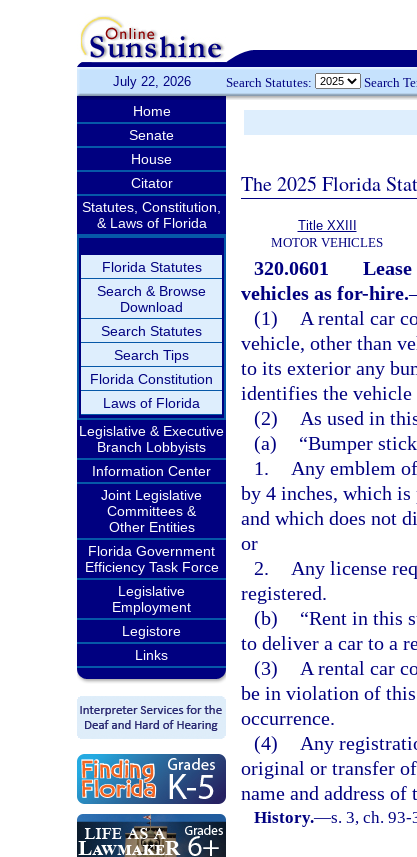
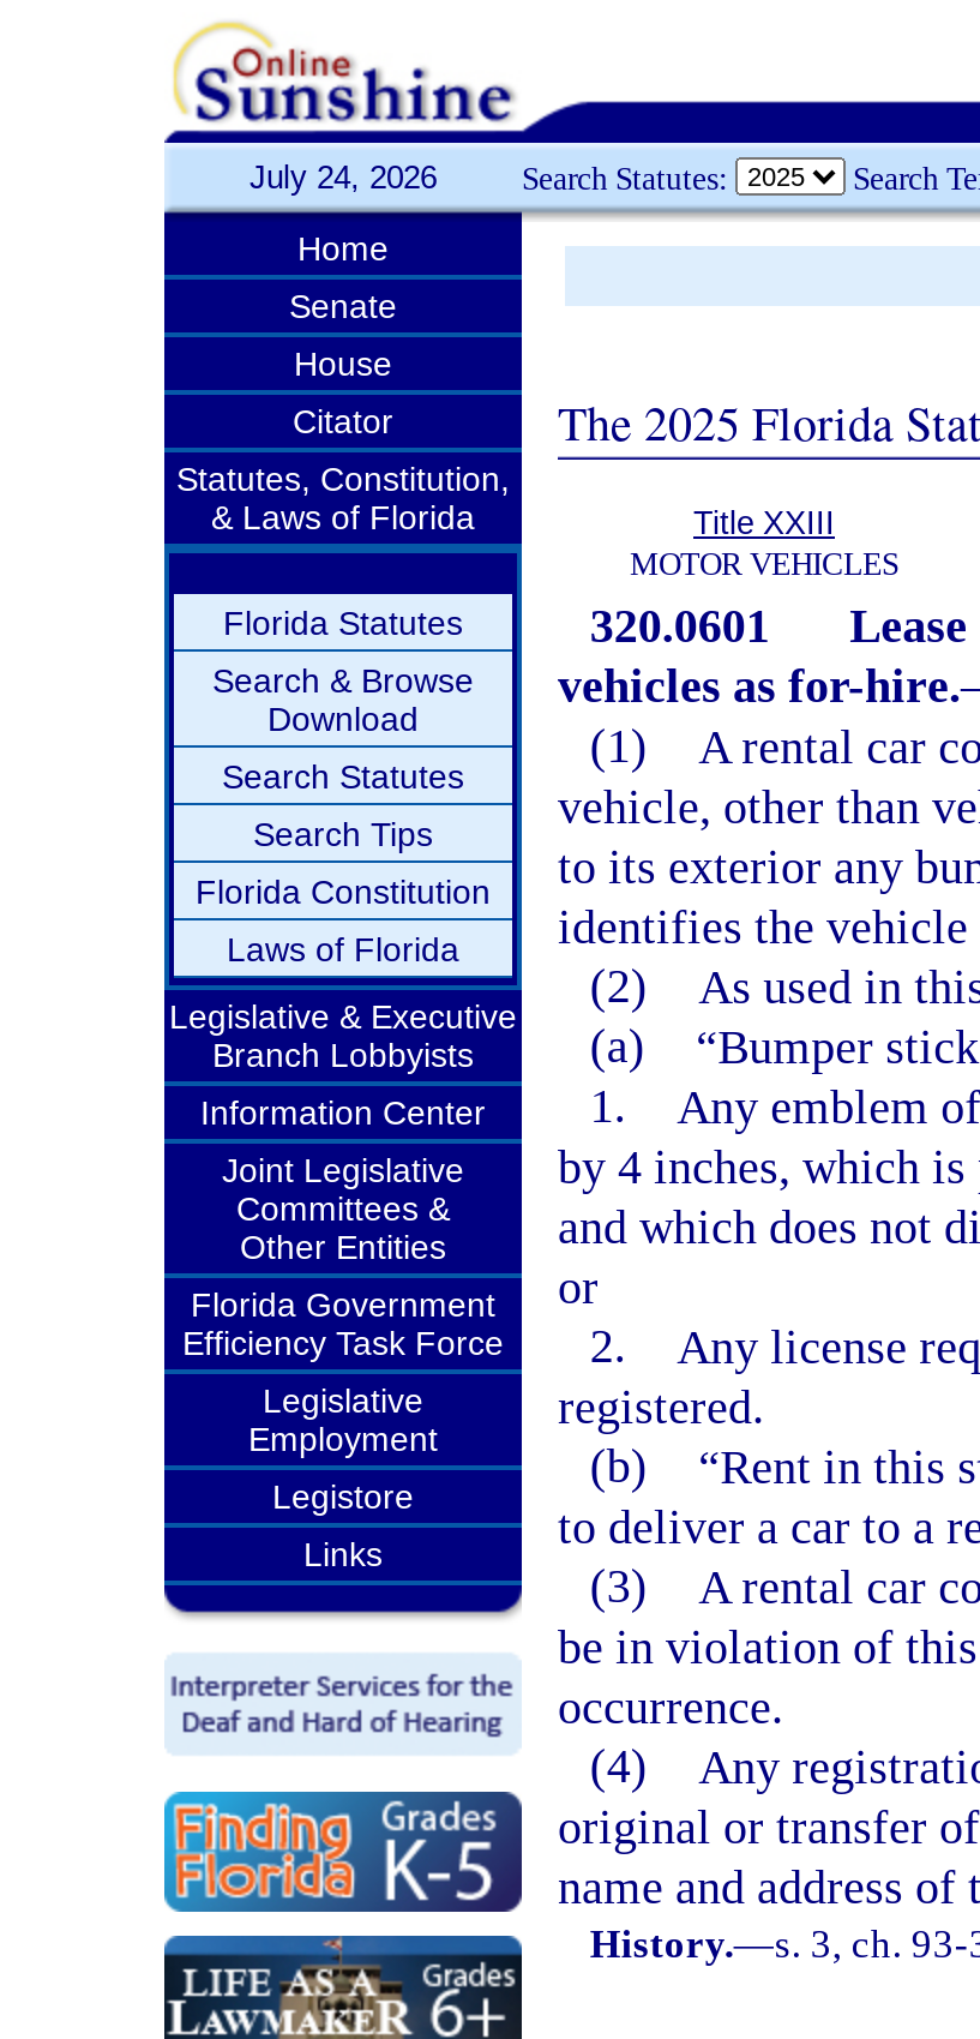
[112,74,190,89] July 22, 2026 -> [249,160,437,196] July 24, 2026

